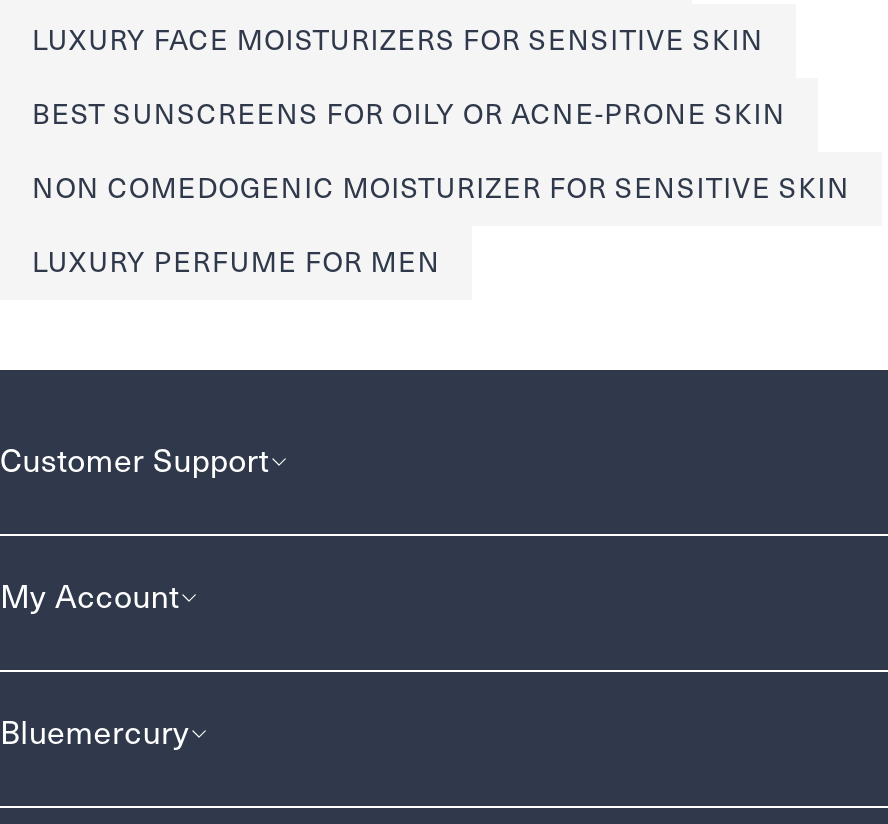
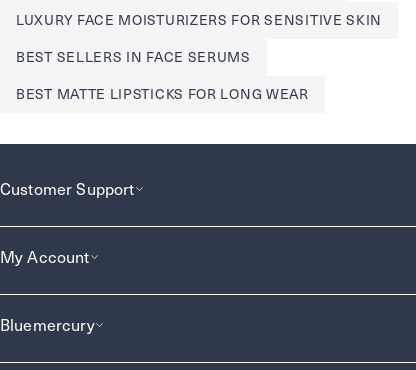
[32,96,850,280] BEST SUNSCREENS FOR OILY OR ACNE-PRONE SKIN | NON COMEDOGENIC MOISTURIZER FOR SENSITIVE SKIN | LUXURY PERFUME FOR MEN -> [16,48,309,103] BEST SELLERS IN FACE SERUMS | BEST MATTE LIPSTICKS FOR LONG WEAR

